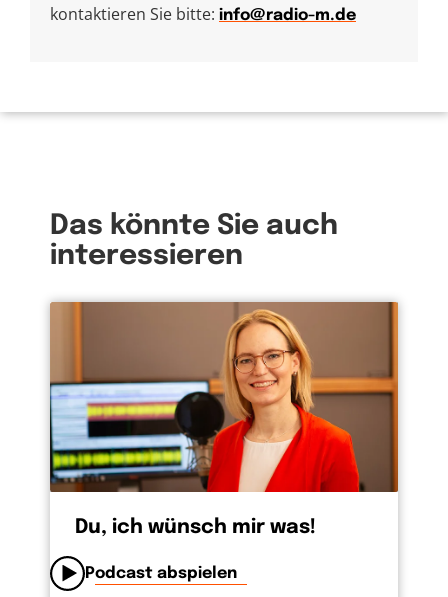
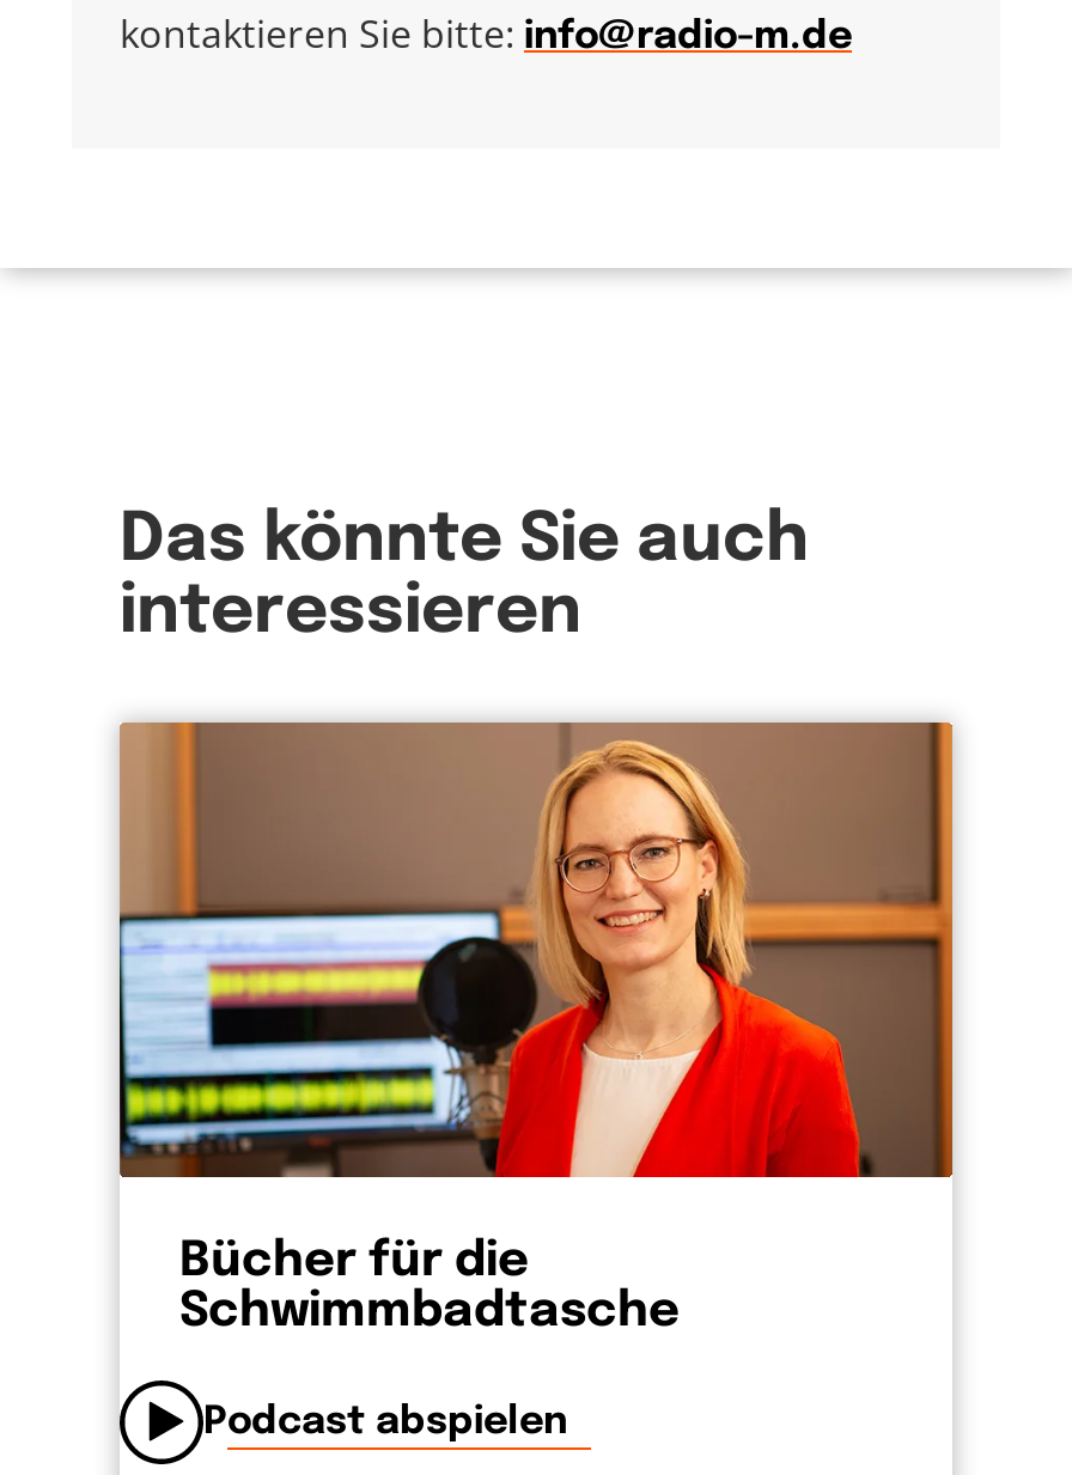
[75,517,316,538] Du, ich wünsch mir was! -> [179,1238,680,1338] Bücher für die | Schwimmbadtasche

